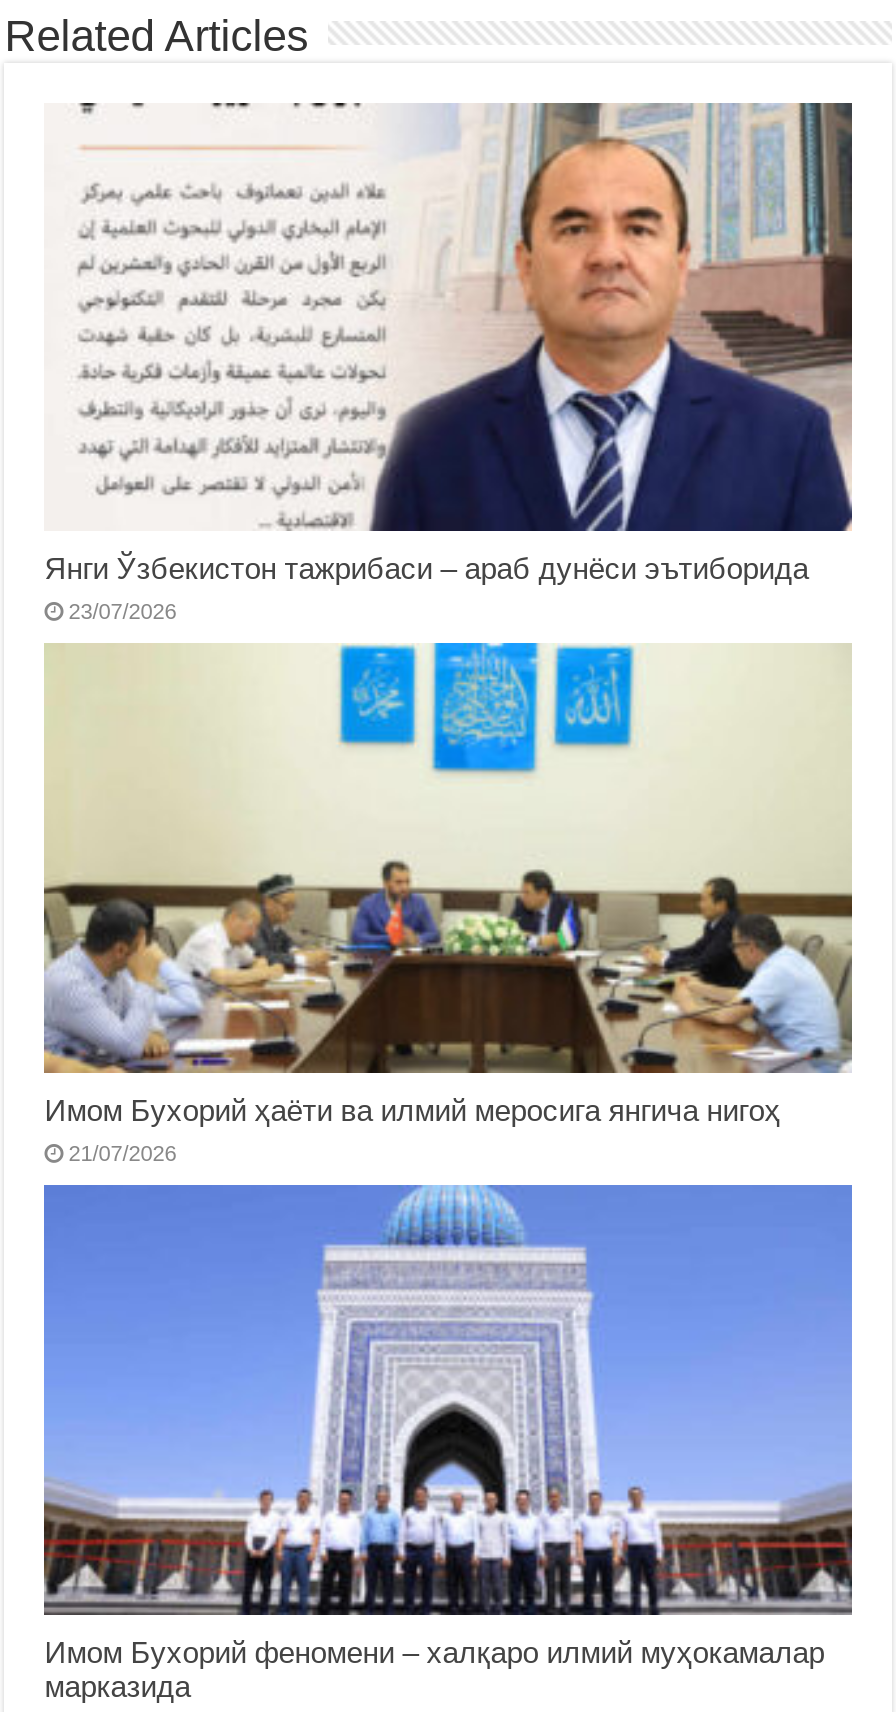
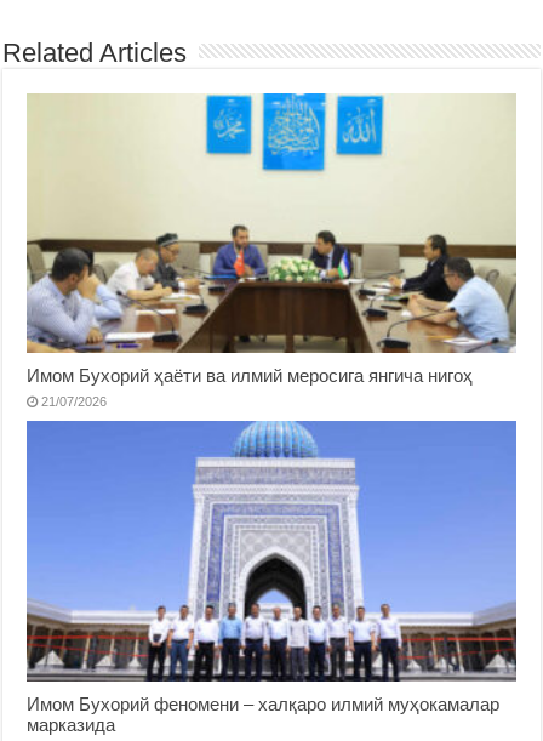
[44,101,854,624] [image] | Янги Ўзбекистон тажрибаси – араб дунёси эътиборида | 23/07/2026 -> none

